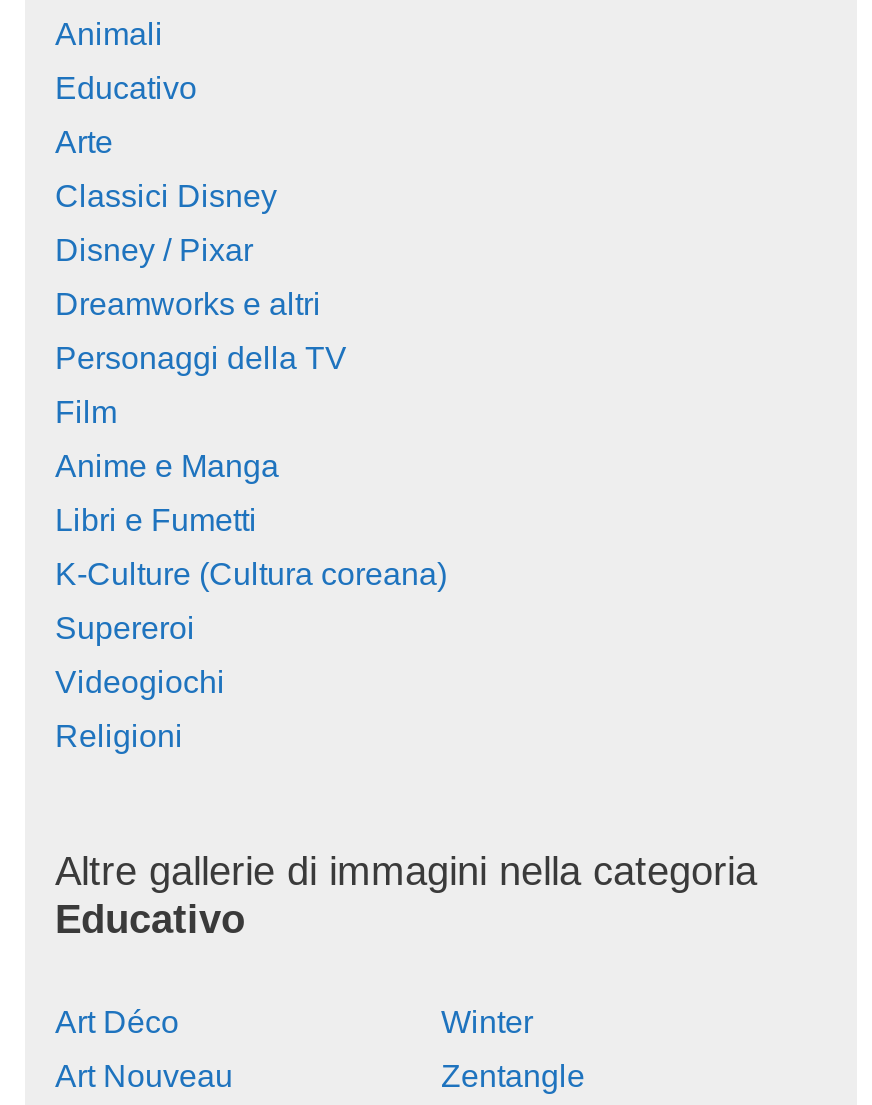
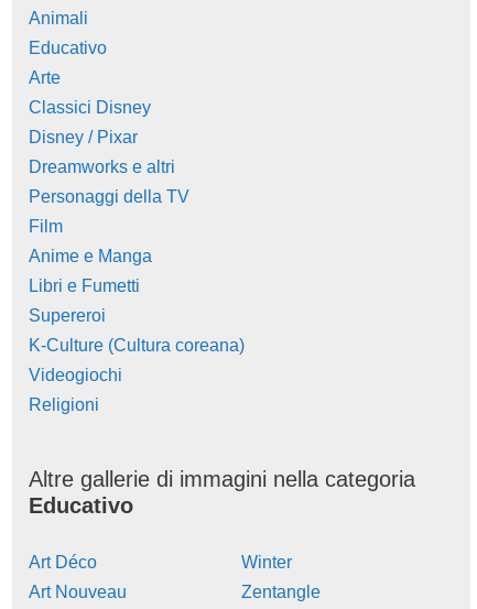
moved [55,556,447,590] -> [29,336,245,354]: K-Culture (Cultura coreana)
moved [55,610,195,644] -> [29,306,106,325]: Supereroi

